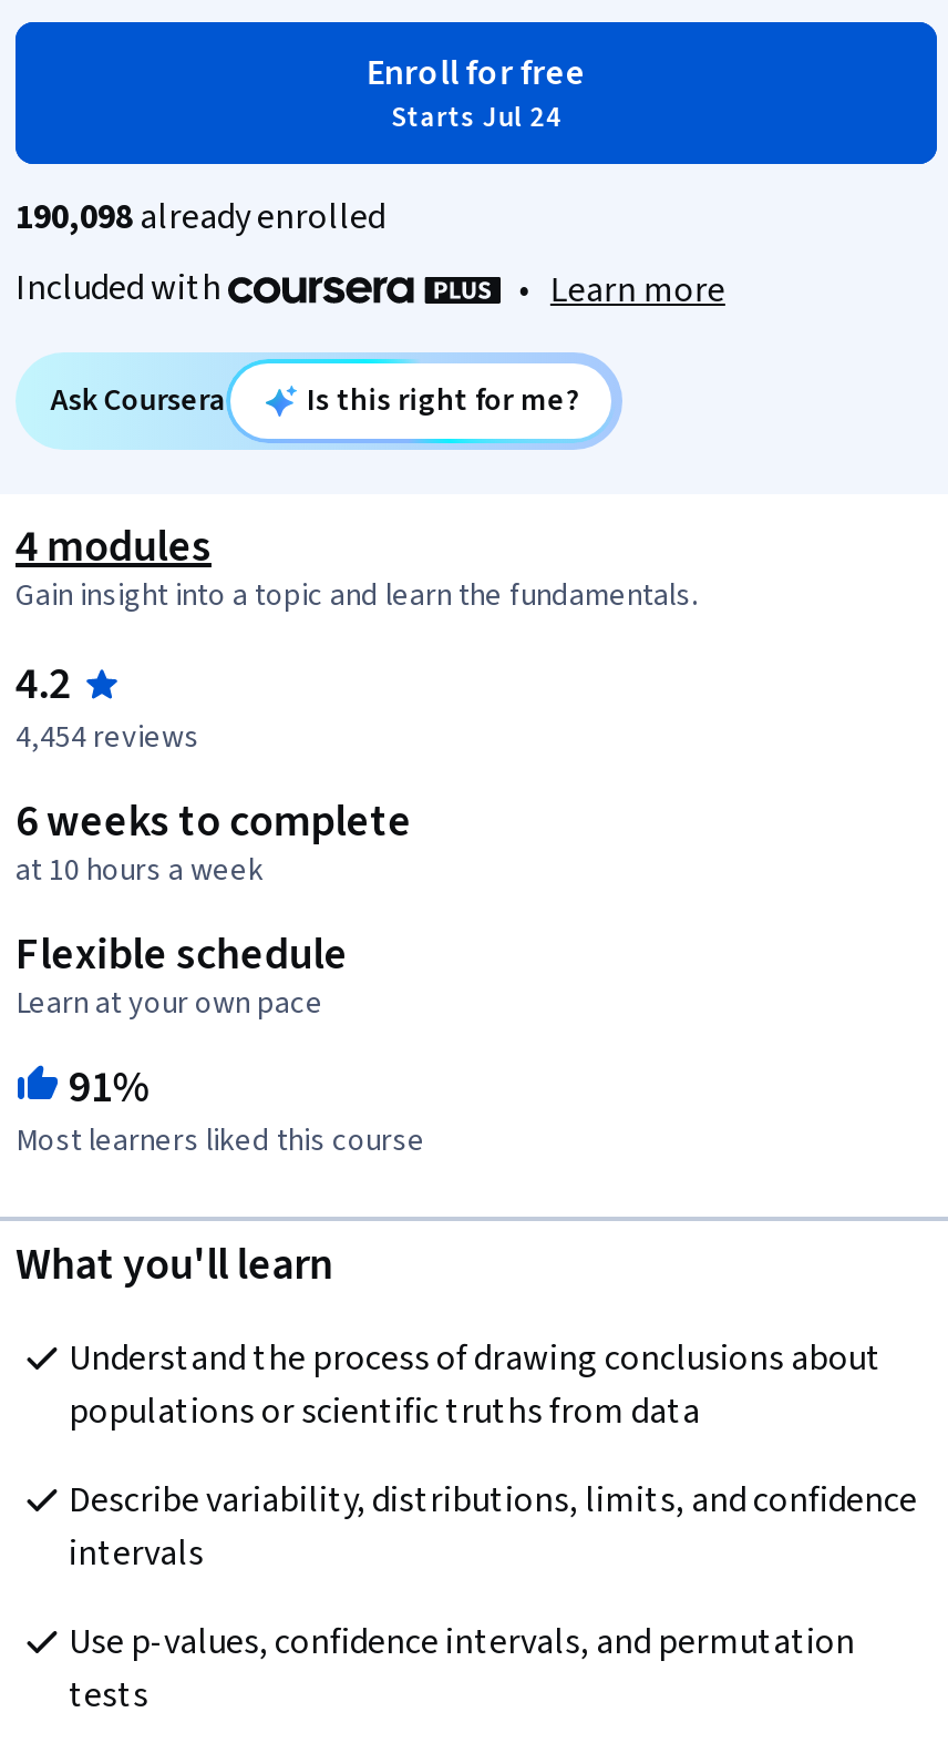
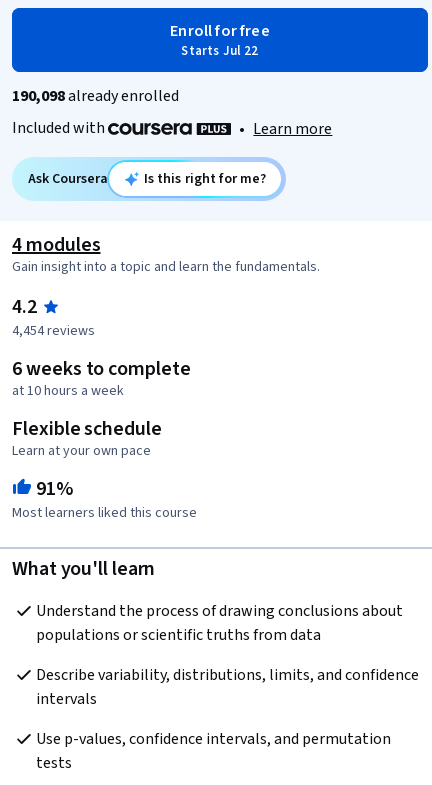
[391,98,561,137] Starts Jul 24 -> [181,42,258,60] Starts Jul 22

